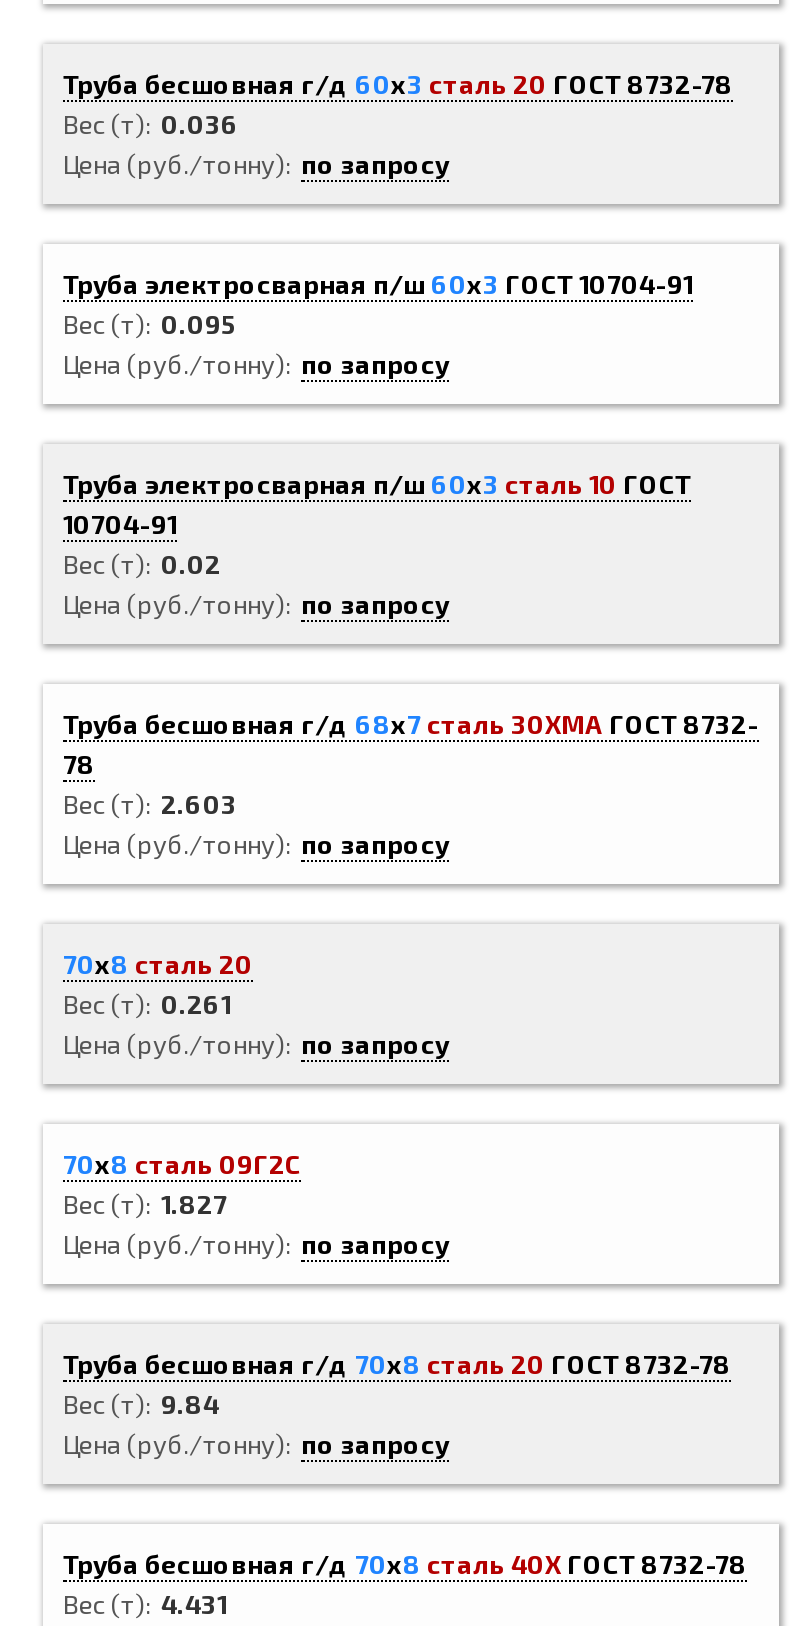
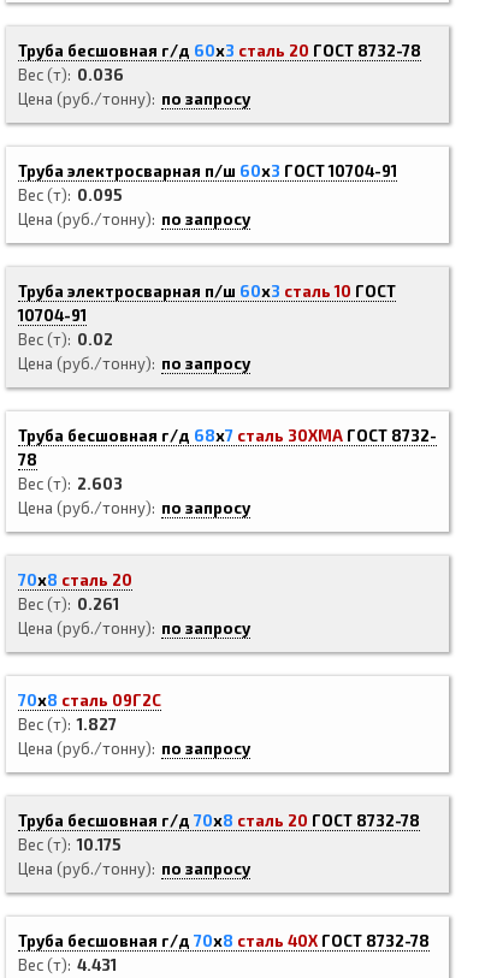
[63,1388,219,1420] Вес (т) 9.84 -> [18,835,122,854] Вес (т) 10.175

